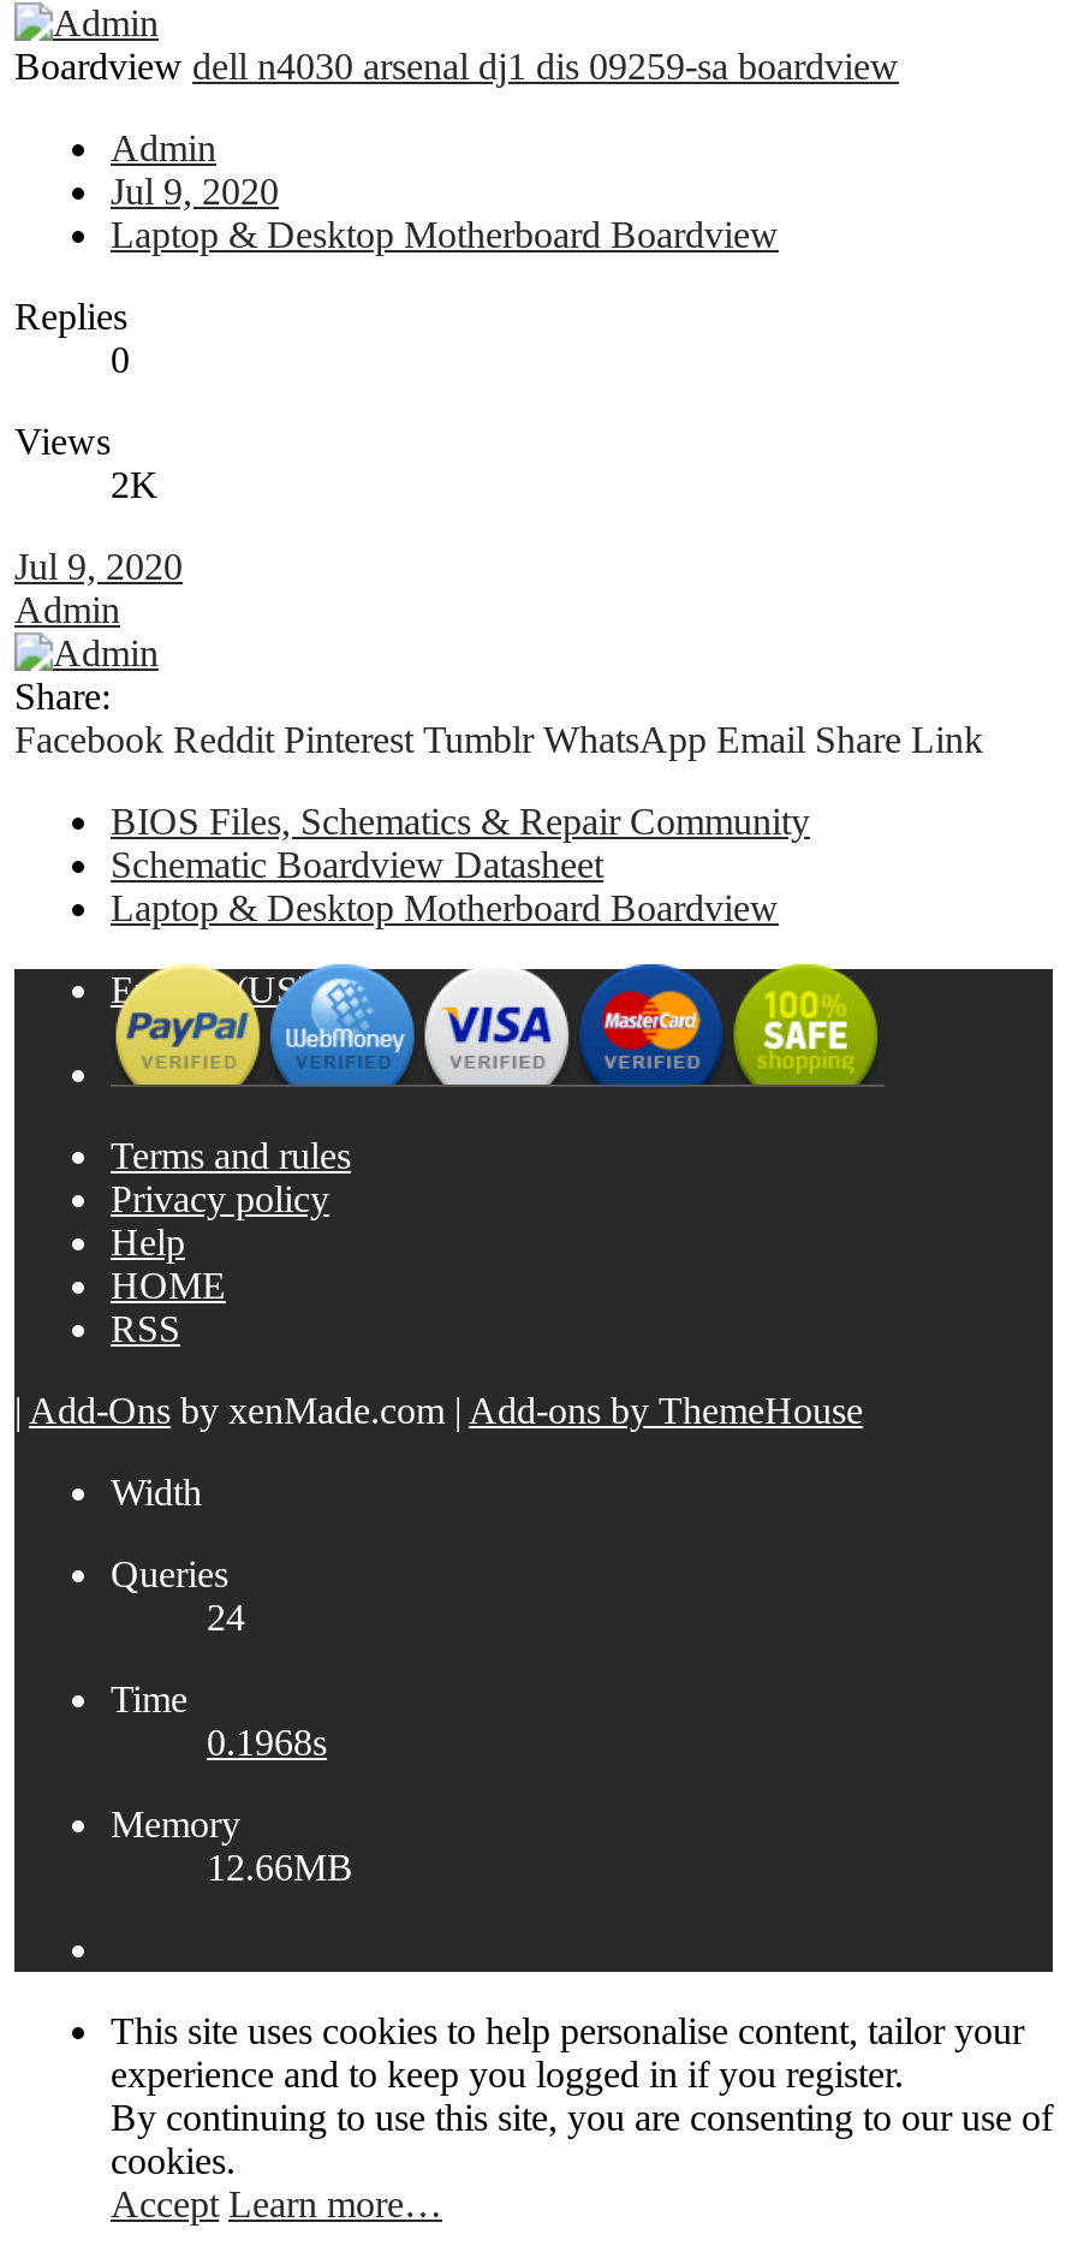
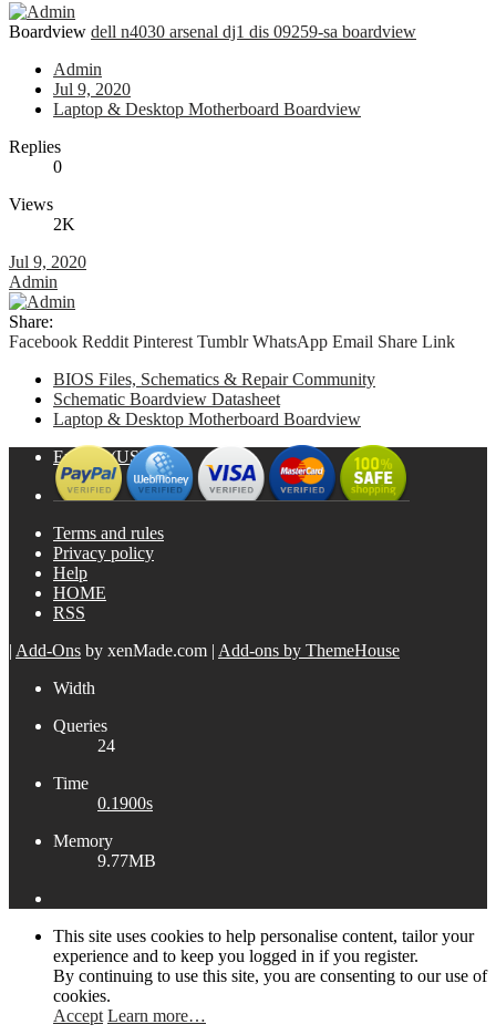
[207,1722,327,1762] 0.1968s -> [97,794,153,812] 0.1900s
[207,1847,353,1887] 12.66MB -> [97,851,156,870] 9.77MB

